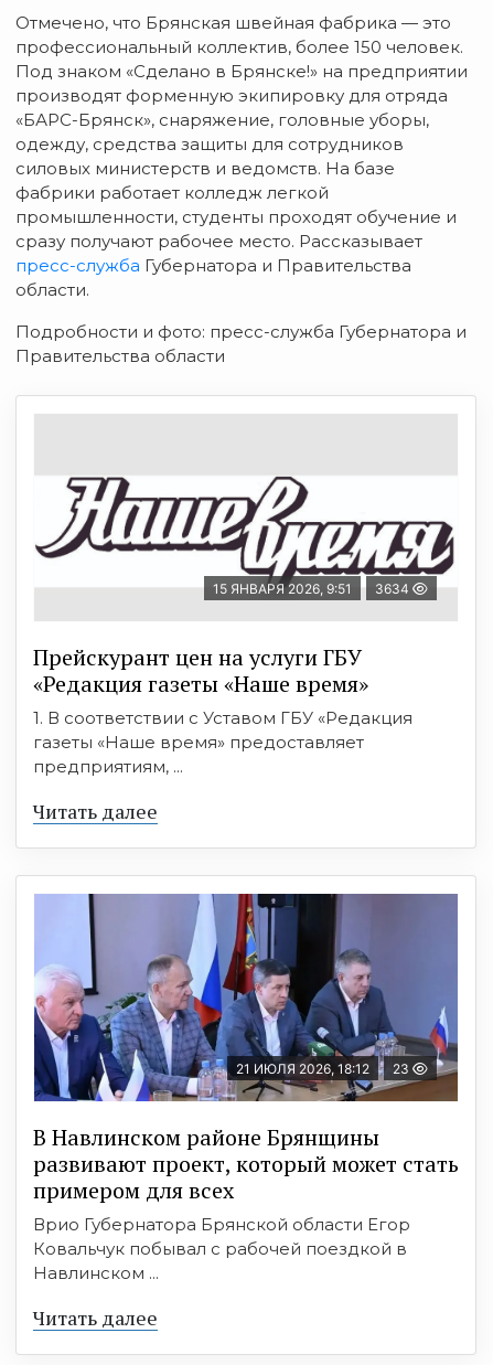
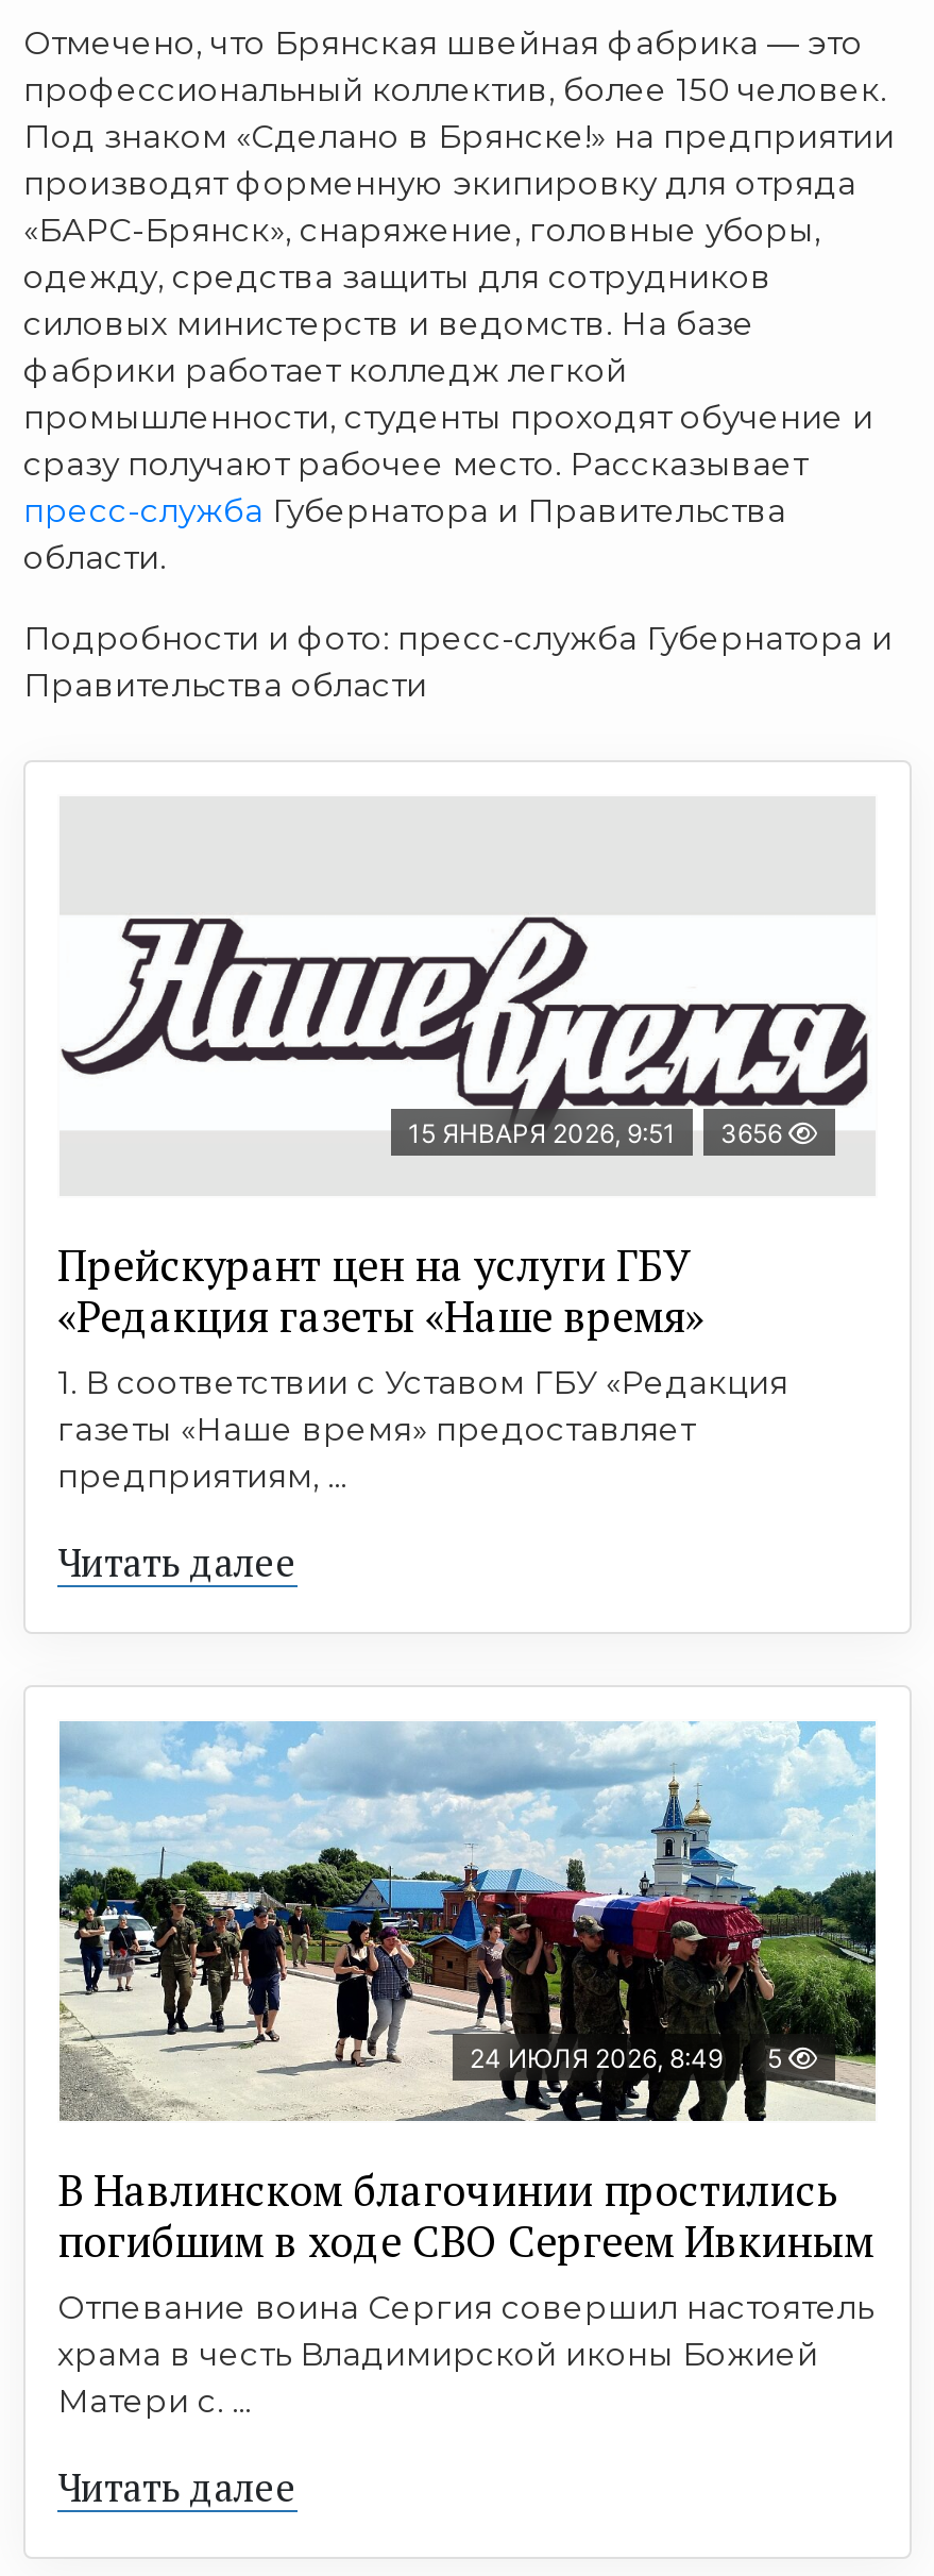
[213,580,412,597] 15 ЯНВАРЯ 2026, 9:51 3634 -> [408,1117,788,1149] 15 ЯНВАРЯ 2026, 9:51 3656
[33,893,459,1102] [image] | 21 ИЮЛЯ 2026, 18:12 | 23 -> [57,1721,878,2123] [image] | 24 ИЮЛЯ 2026, 8:49 | 5
[33,1122,459,1283] В Навлинском районе Брянщины | развивают проект, который может стать | примером для всех | Врио Губернатора Брянской области Егор | Ковальчук побывал с рабочей поездкой в | Навлинском ... -> [57,2161,873,2421] В Навлинском благочинии простились | погибшим в ходе СВО Сергеем Ивкиным | Отпевание воина Сергия совершил настоятель | храма в честь Владимирской иконы Божией | Матери с. ...

